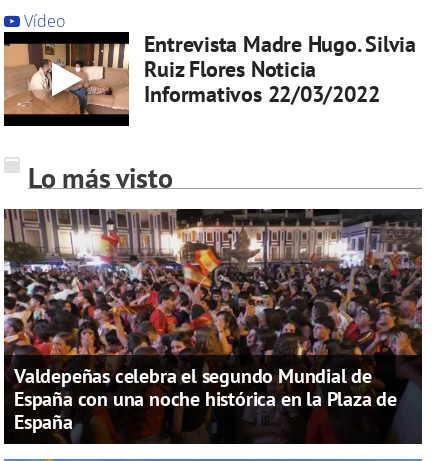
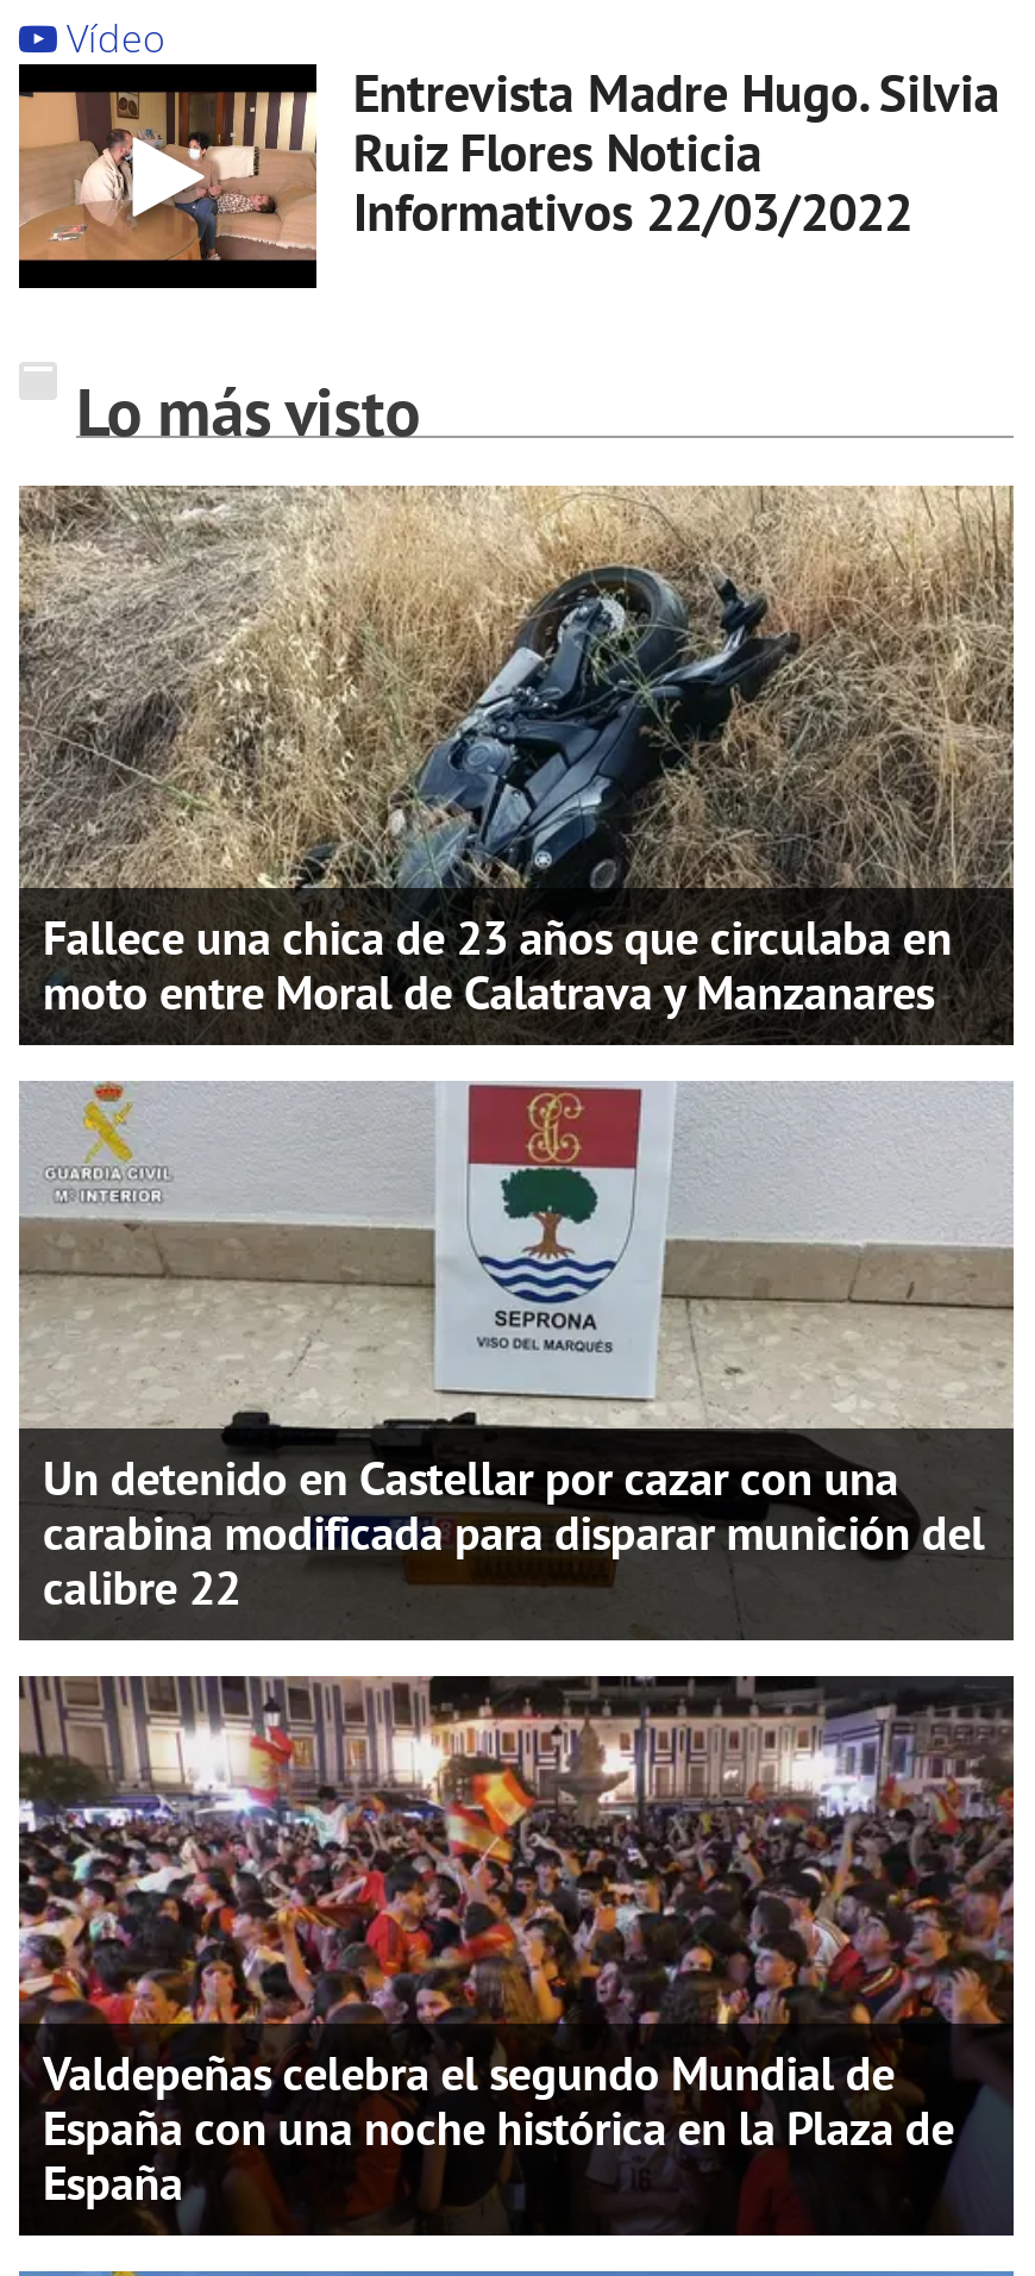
none -> [17,483,1016,1024] [image] | Fallece una chica de 23 años que circulaba en | moto entre Moral de Calatrava y Manzanares
none -> [17,1081,1016,1620] [image] | Un detenido en Castellar por cazar con una | carabina modificada para disparar munición del | calibre 22

